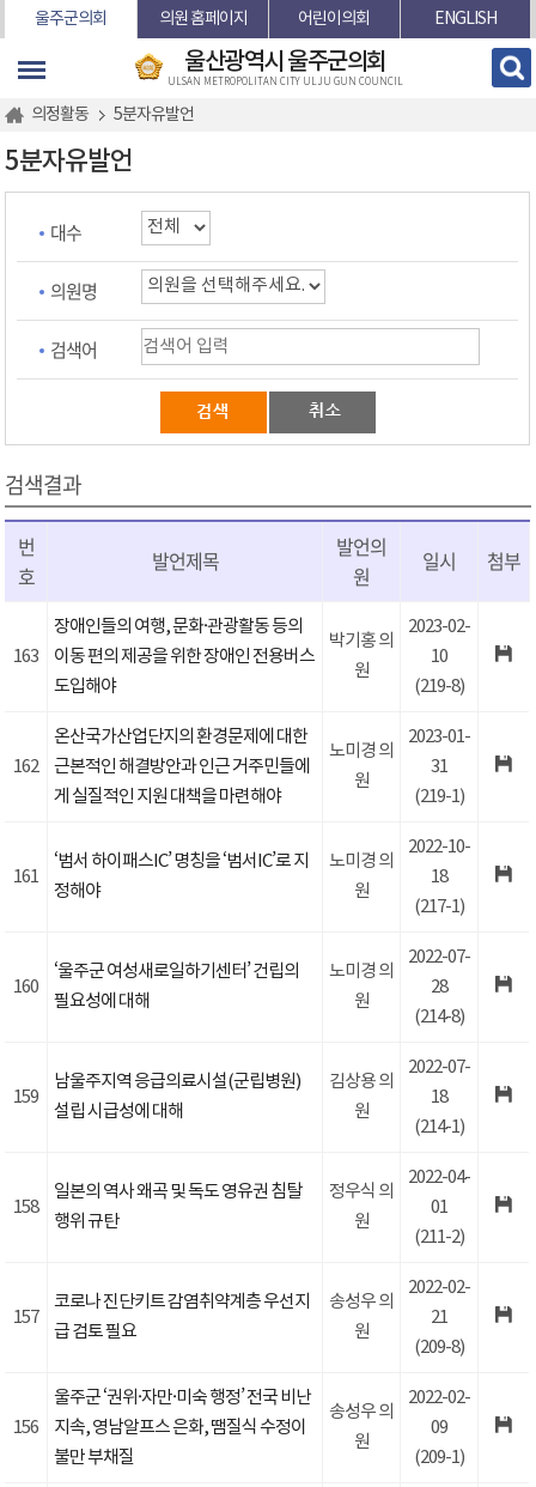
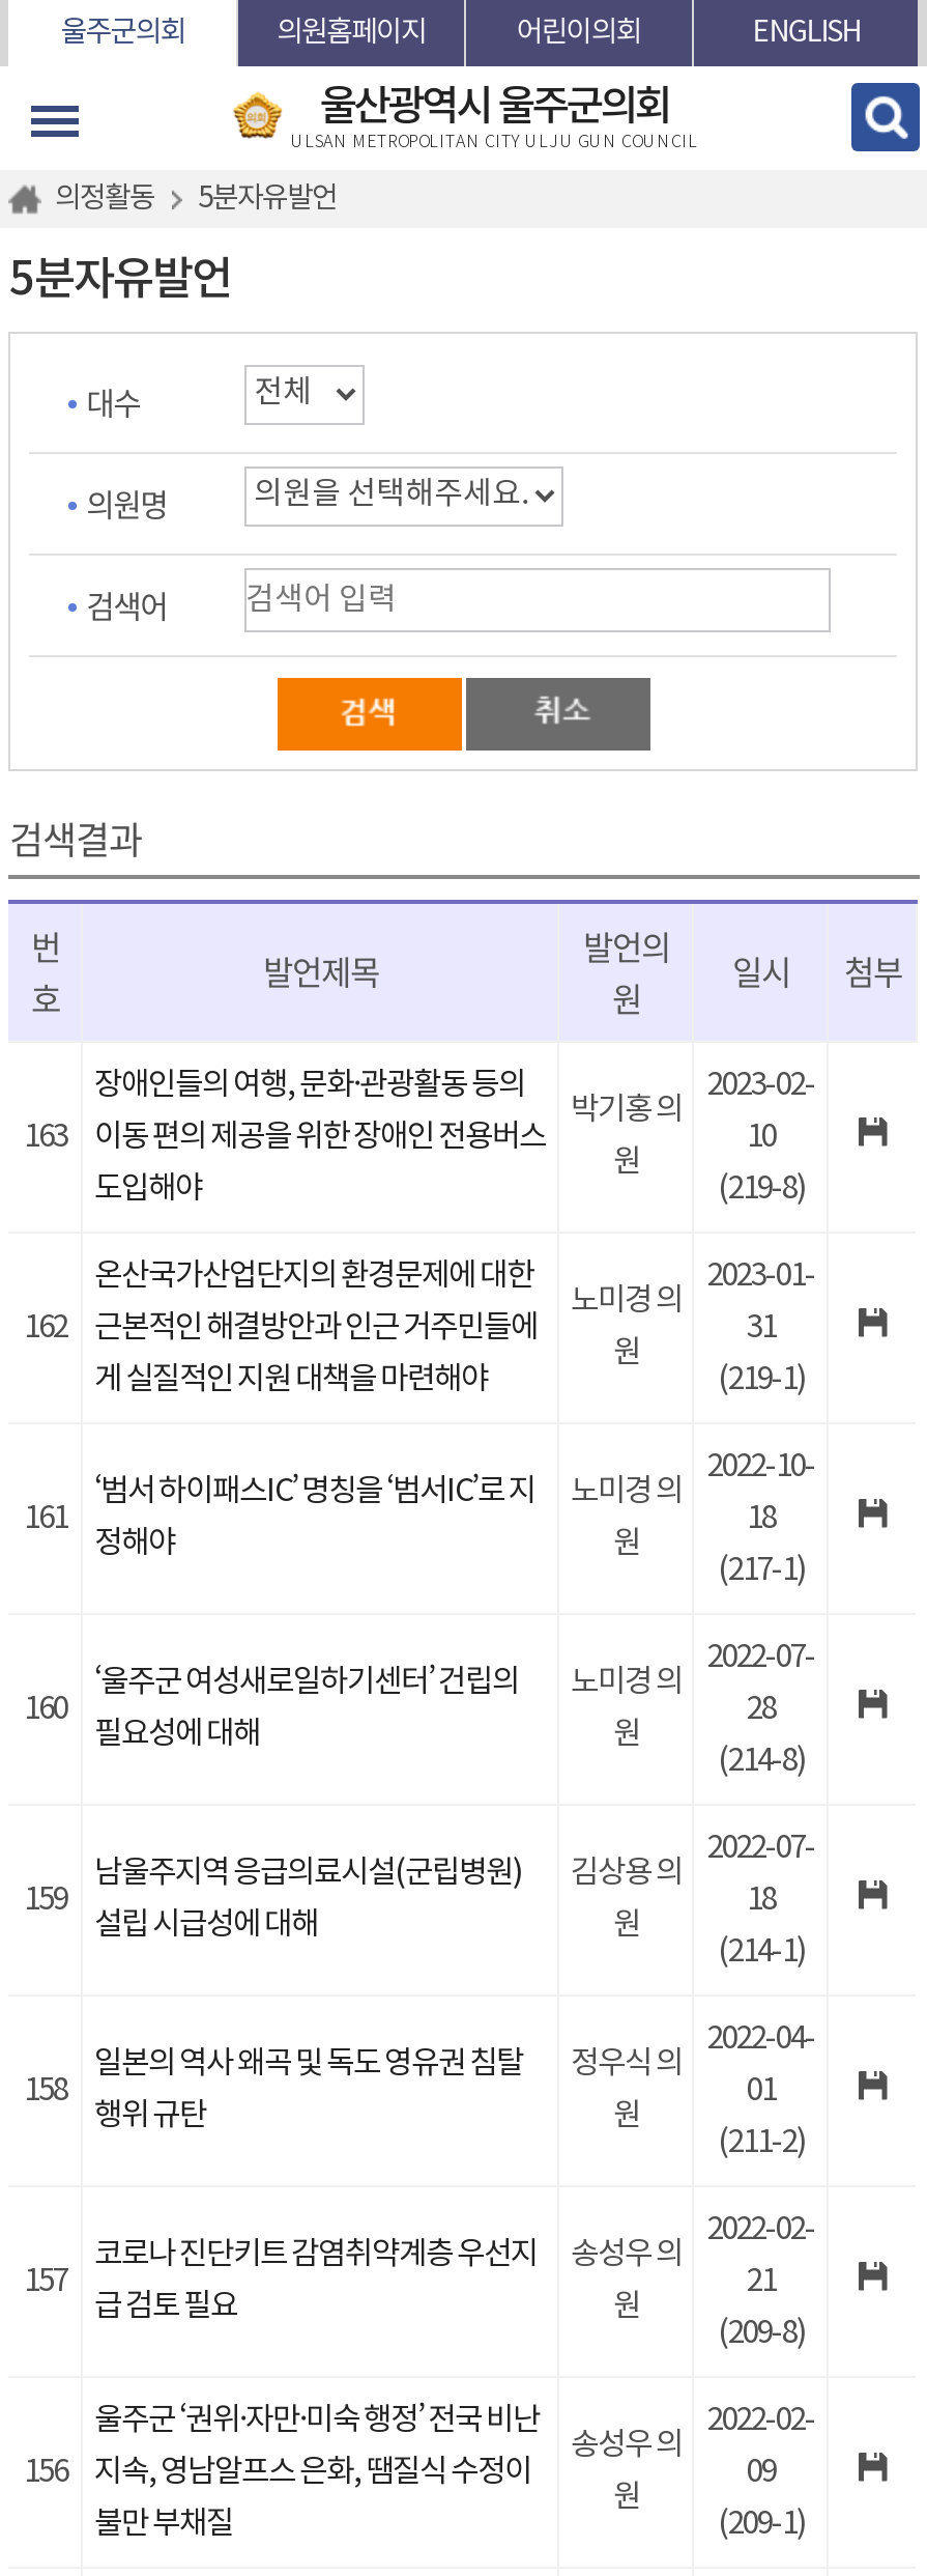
[159,10,247,29] 의원 홈페이지 -> [277,17,426,50] 의원홈페이지

